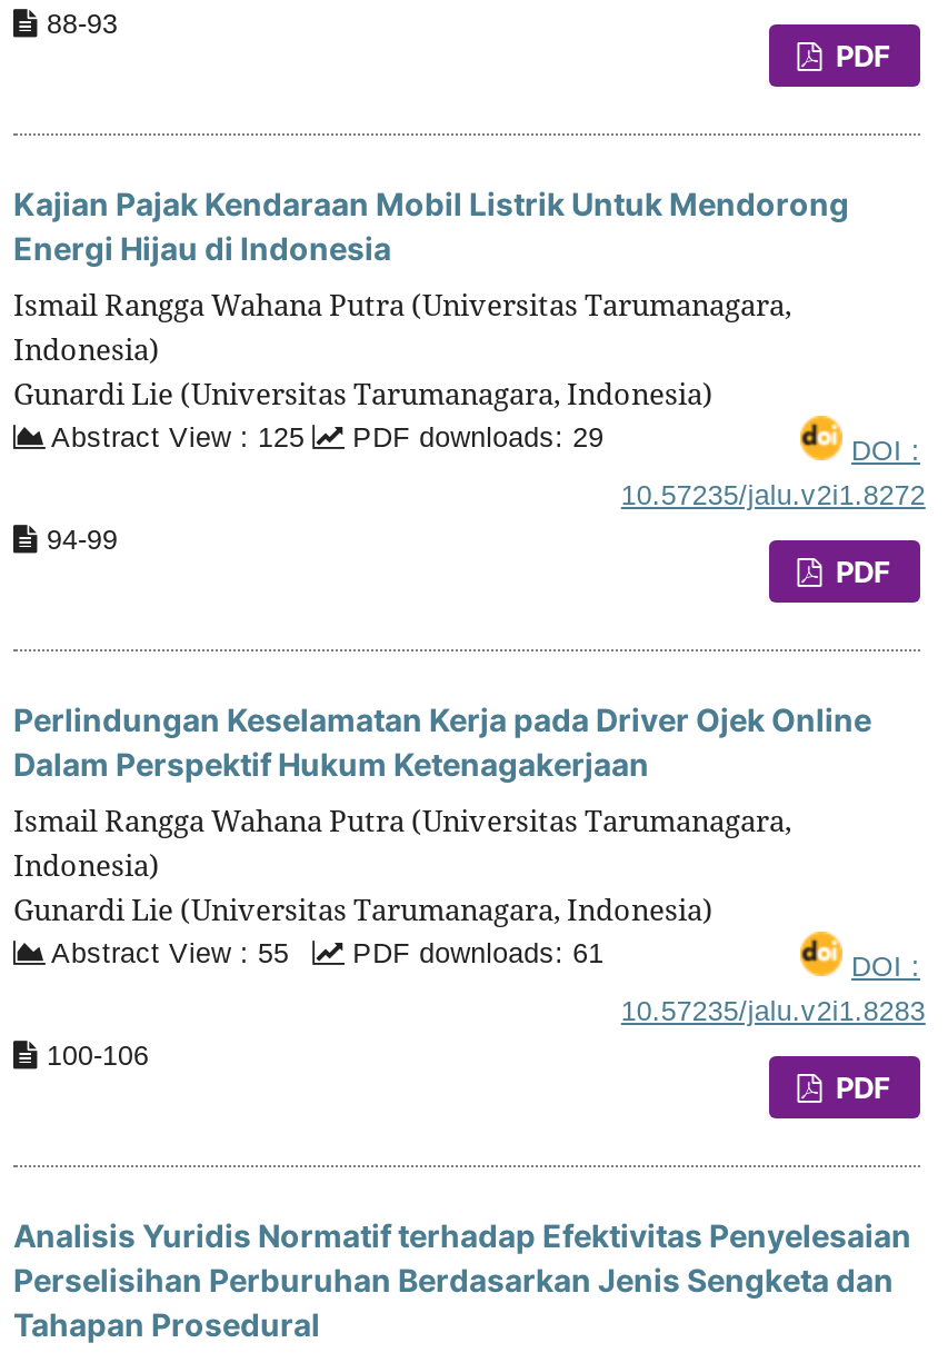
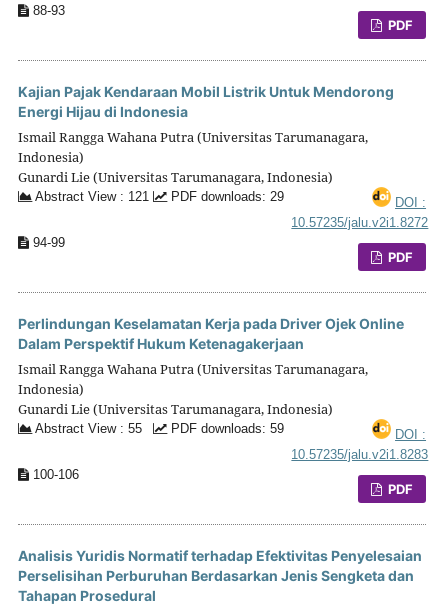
[44,422,305,453] Abstract View : 125 -> [32,190,149,204] Abstract View : 121
[344,939,604,970] PDF downloads: 61 -> [167,422,284,436] PDF downloads: 59

